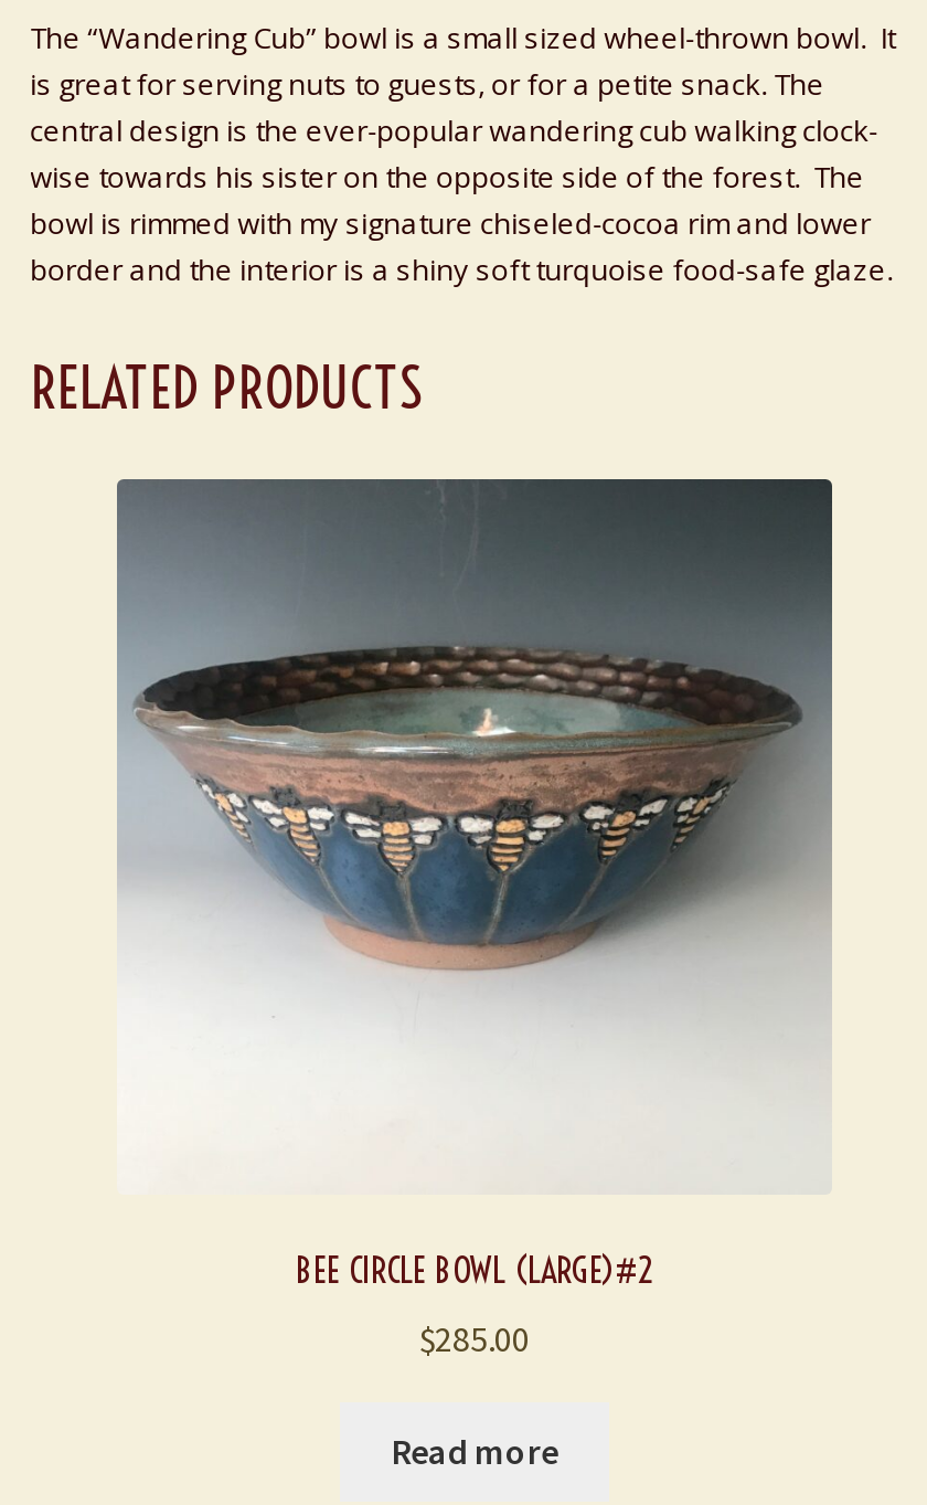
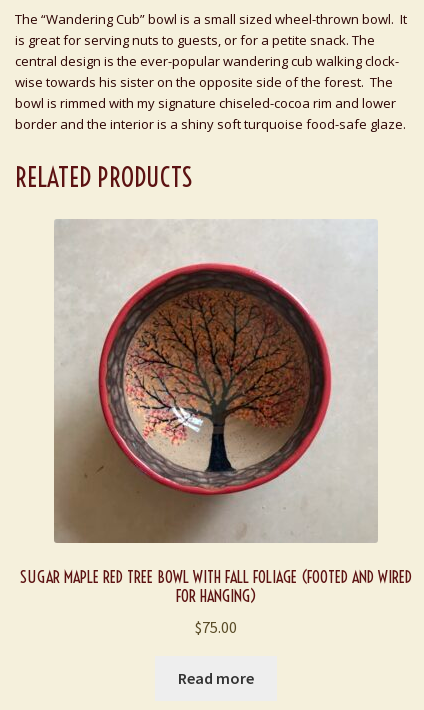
[117,477,834,1153] [image] -> [53,220,378,544] [image]
[296,1249,653,1293] BEE CIRCLE BOWL (LARGE)#2 -> [20,567,412,606] SUGAR MAPLE RED TREE BOWL WITH FALL FOLIAGE (FOOTED AND WIRED | FOR HANGING)
[419,1316,530,1361] $285.00 -> [195,617,237,637] $75.00

